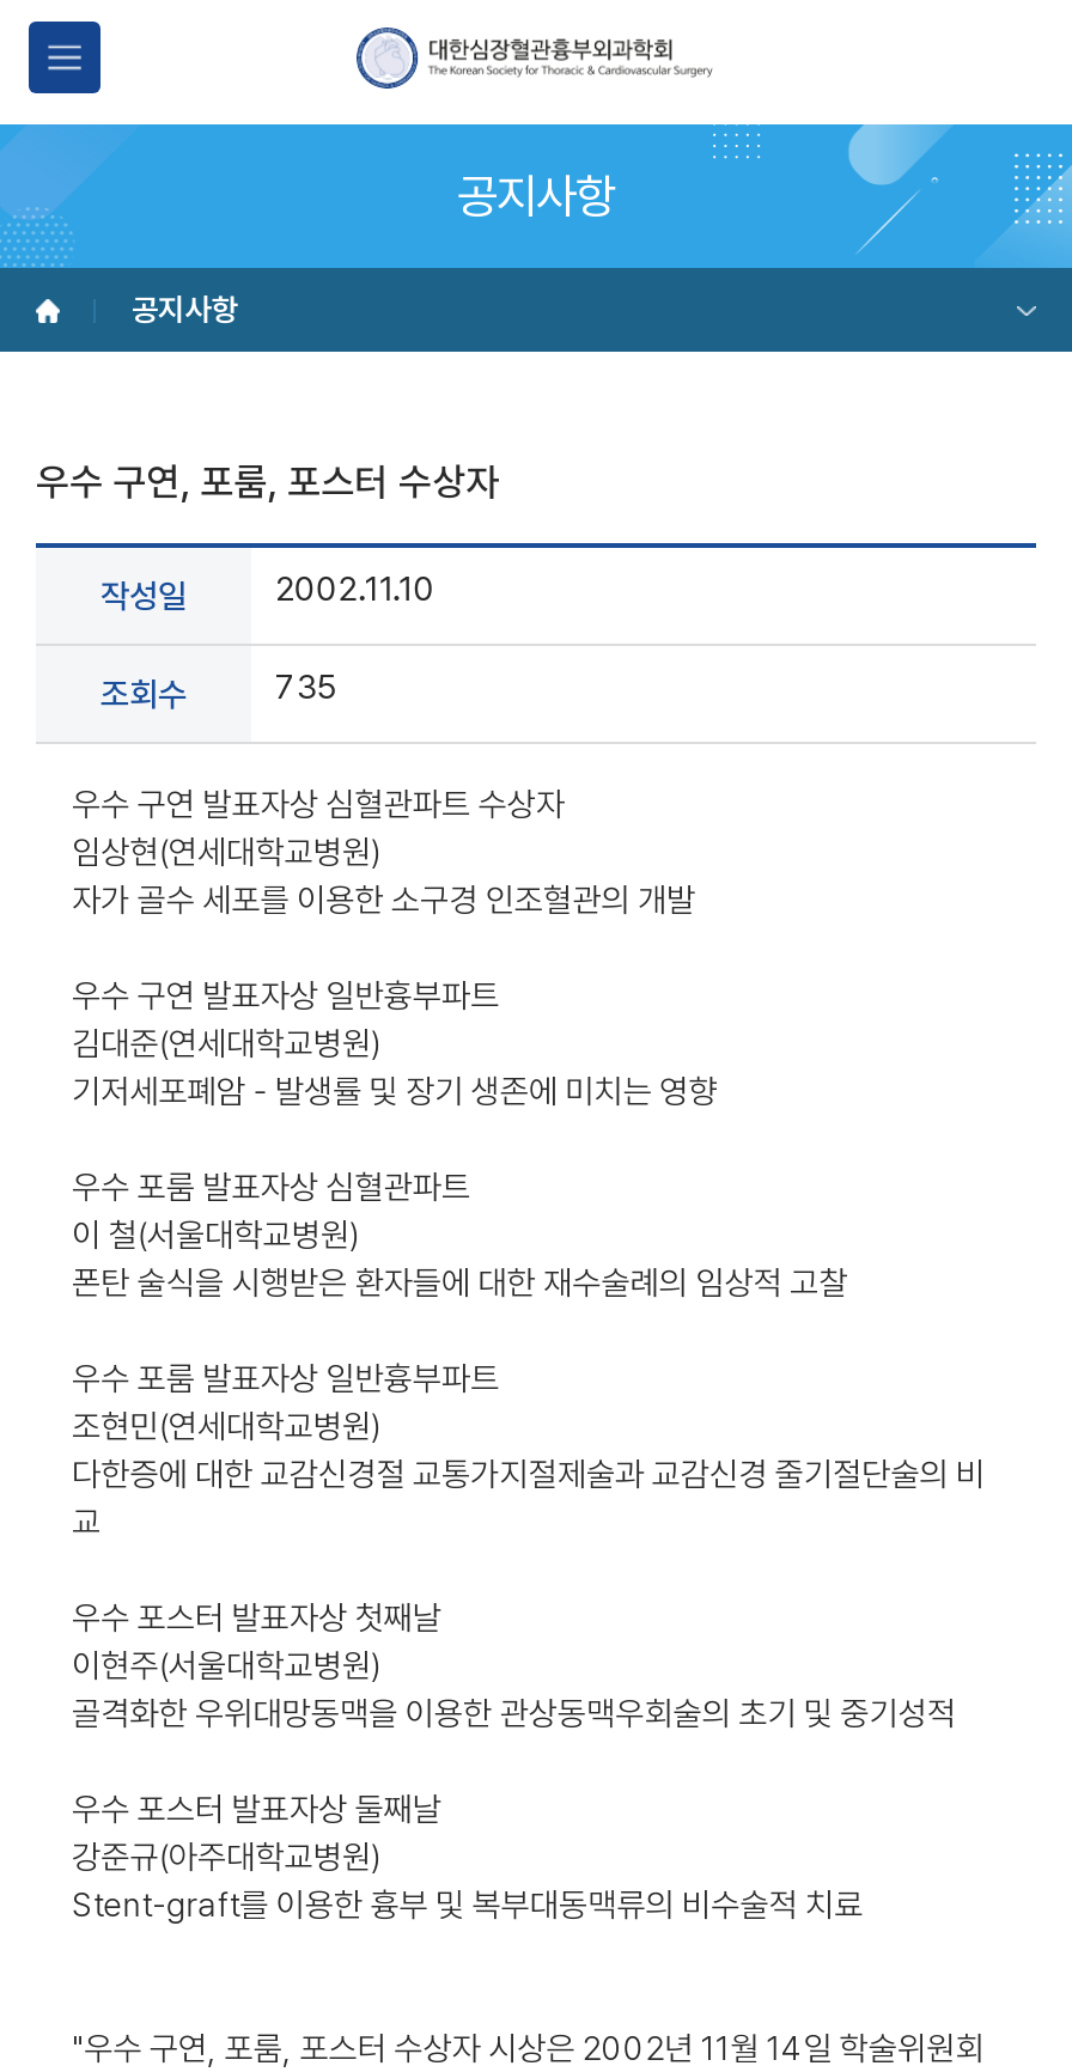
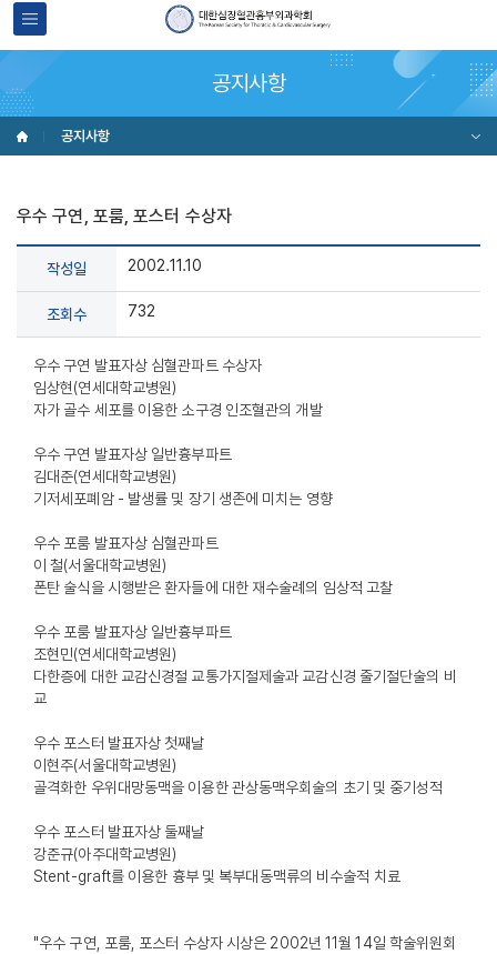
[275,668,338,706] 735 -> [128,302,156,320] 732

